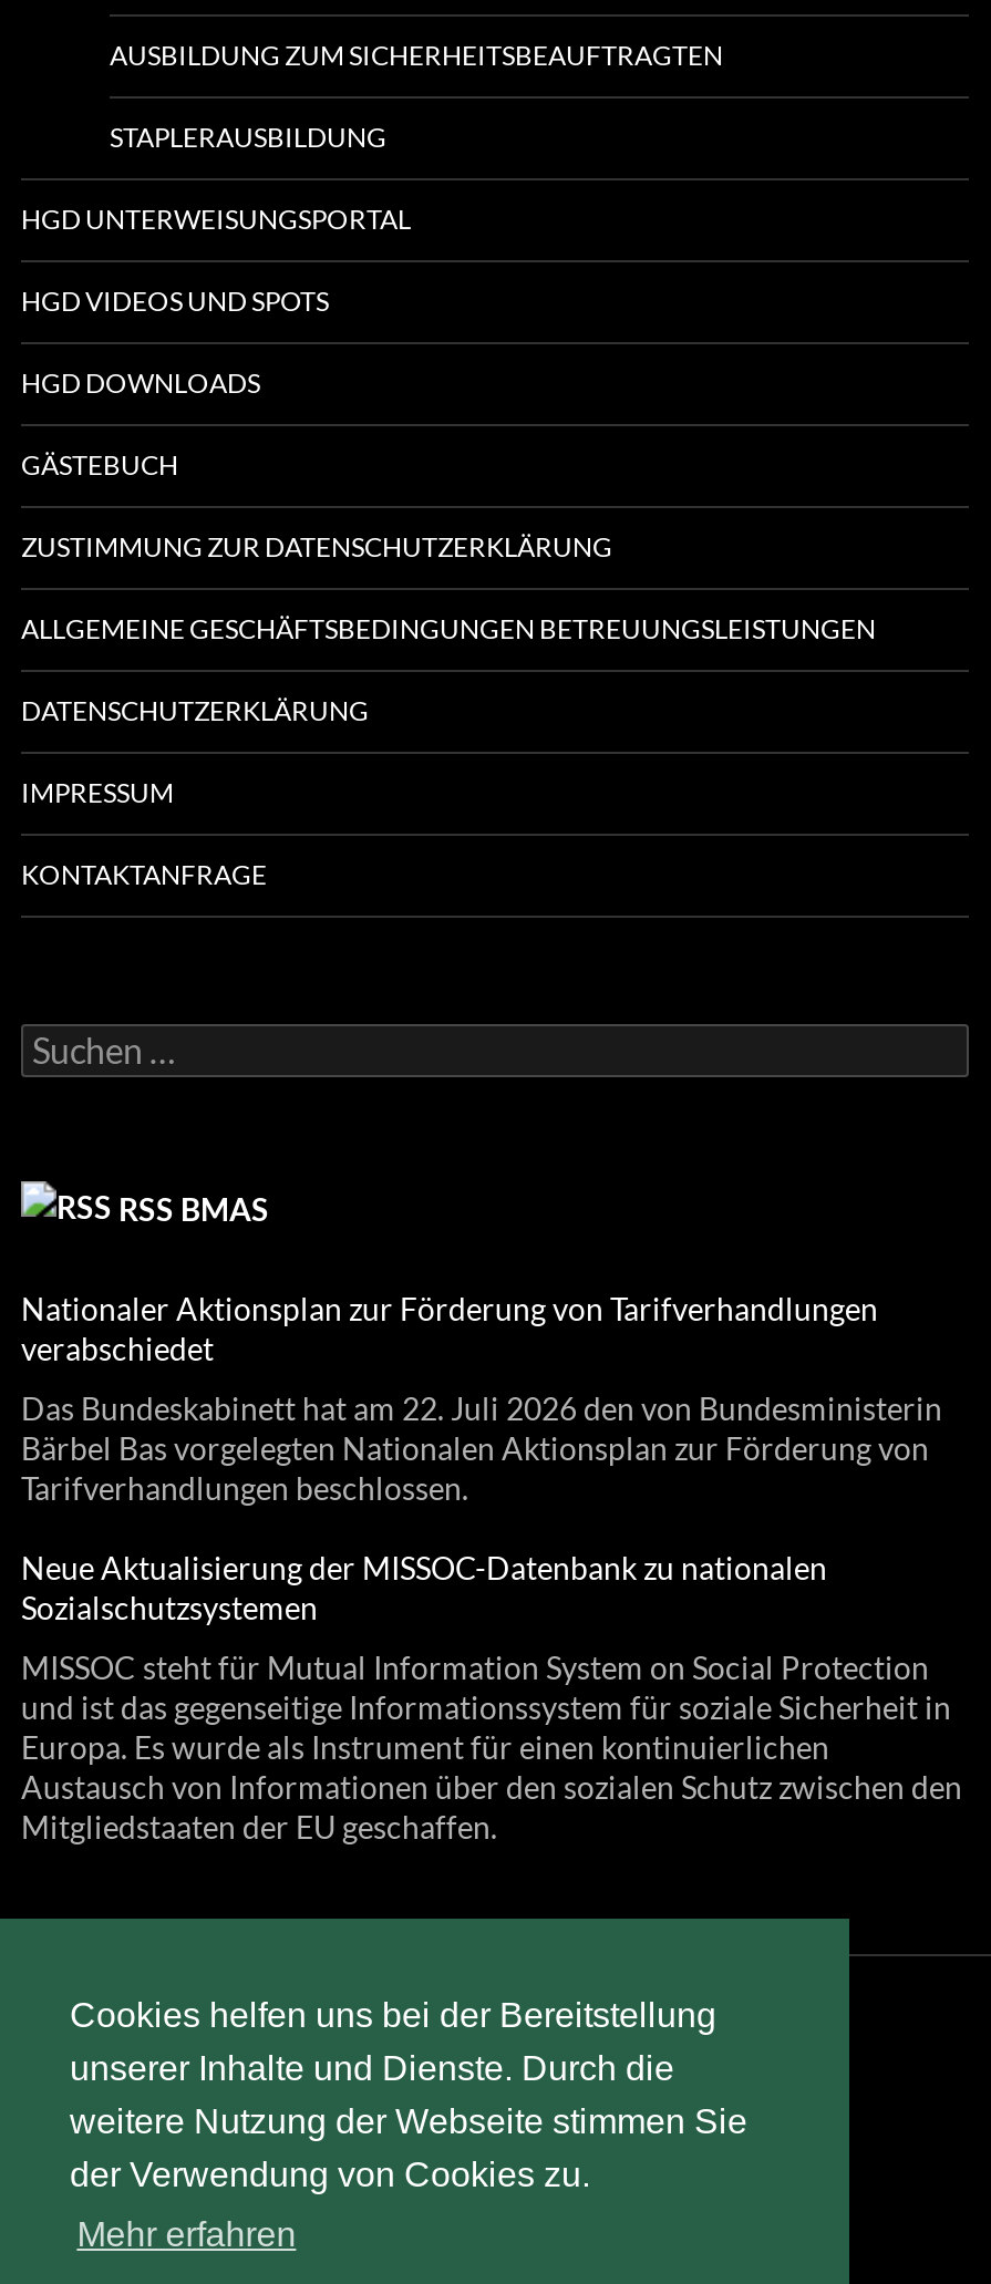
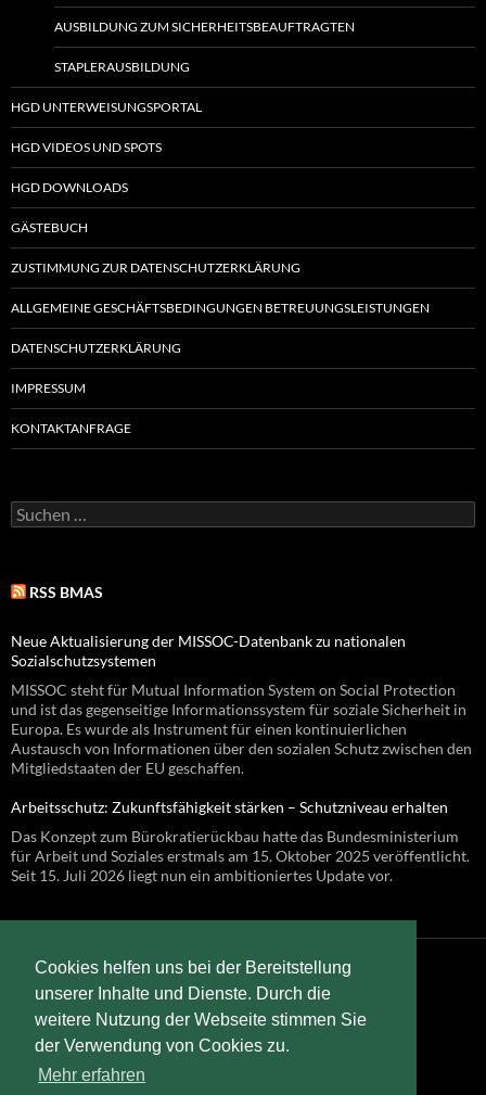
[21,1290,942,1507] Nationaler Aktionsplan zur Förderung von Tarifverhandlungen | verabschiedet | Das Bundeskabinett hat am 22. Juli 2026 den von Bundesministerin | Bärbel Bas vorgelegten Nationalen Aktionsplan zur Förderung von | Tarifverhandlungen beschlossen. -> none
moved [21,1549,962,1845] -> [11,631,472,777]: Neue Aktualisierung der MISSOC-Datenbank zu nationalen | Sozialschutzsystemen | MISSOC steht für Mutual Information System on Social Protection | und ist das gegenseitige Informationssystem für soziale Sicherheit in | Europa. Es wurde als Instrument für einen kontinuierlichen | Austausch von Informationen über den sozialen Schutz zwischen den | Mitgliedstaaten der EU geschaffen.
none -> [11,798,470,884] Arbeitsschutz: Zukunftsfähigkeit stärken – Schutzniveau erhalten | Das Konzept zum Bürokratierückbau hatte das Bundesministerium | für Arbeit und Soziales erstmals am 15. Oktober 2025 veröffentlicht. | Seit 15. Juli 2026 liegt nun ein ambitioniertes Update vor.

